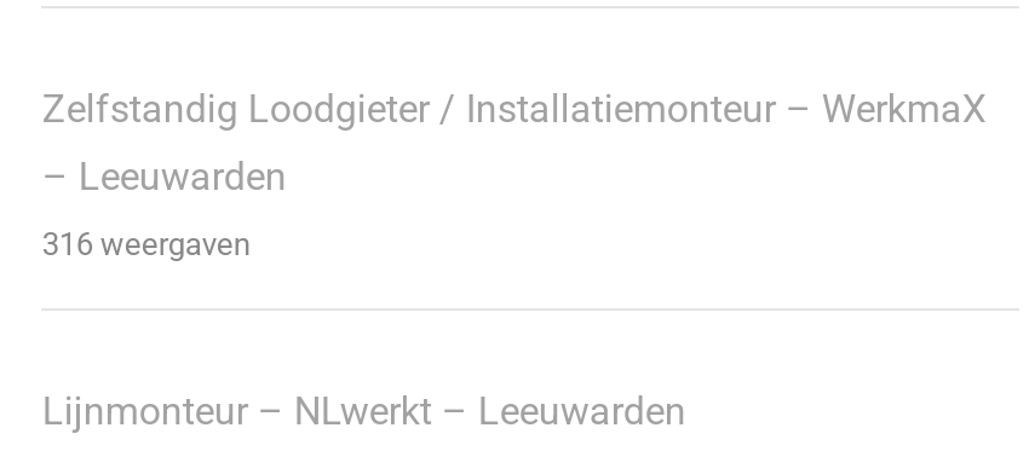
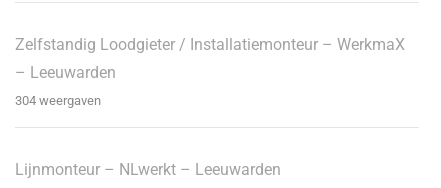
[42,227,250,263] 316 weergaven -> [15,93,101,108] 304 weergaven

